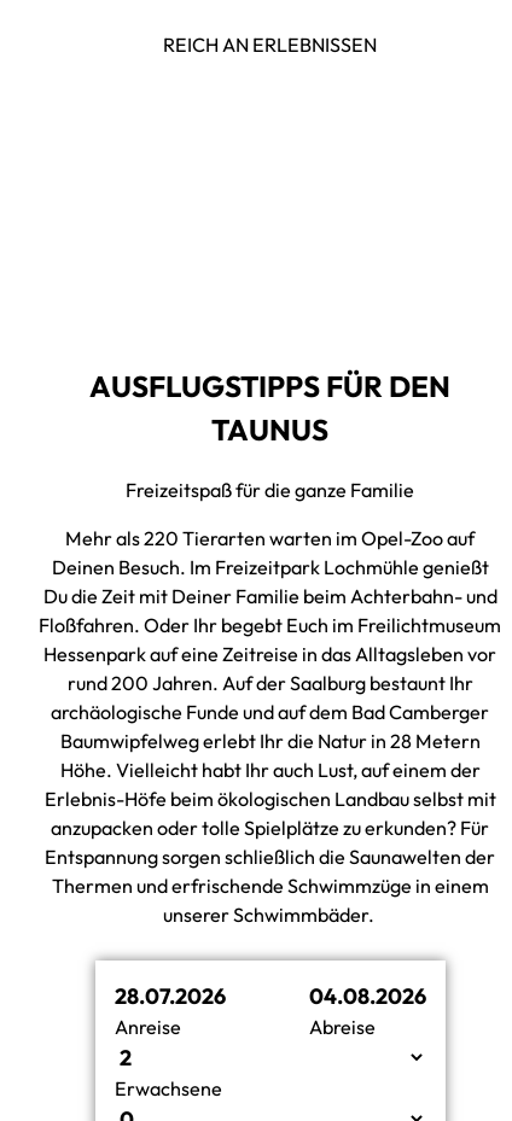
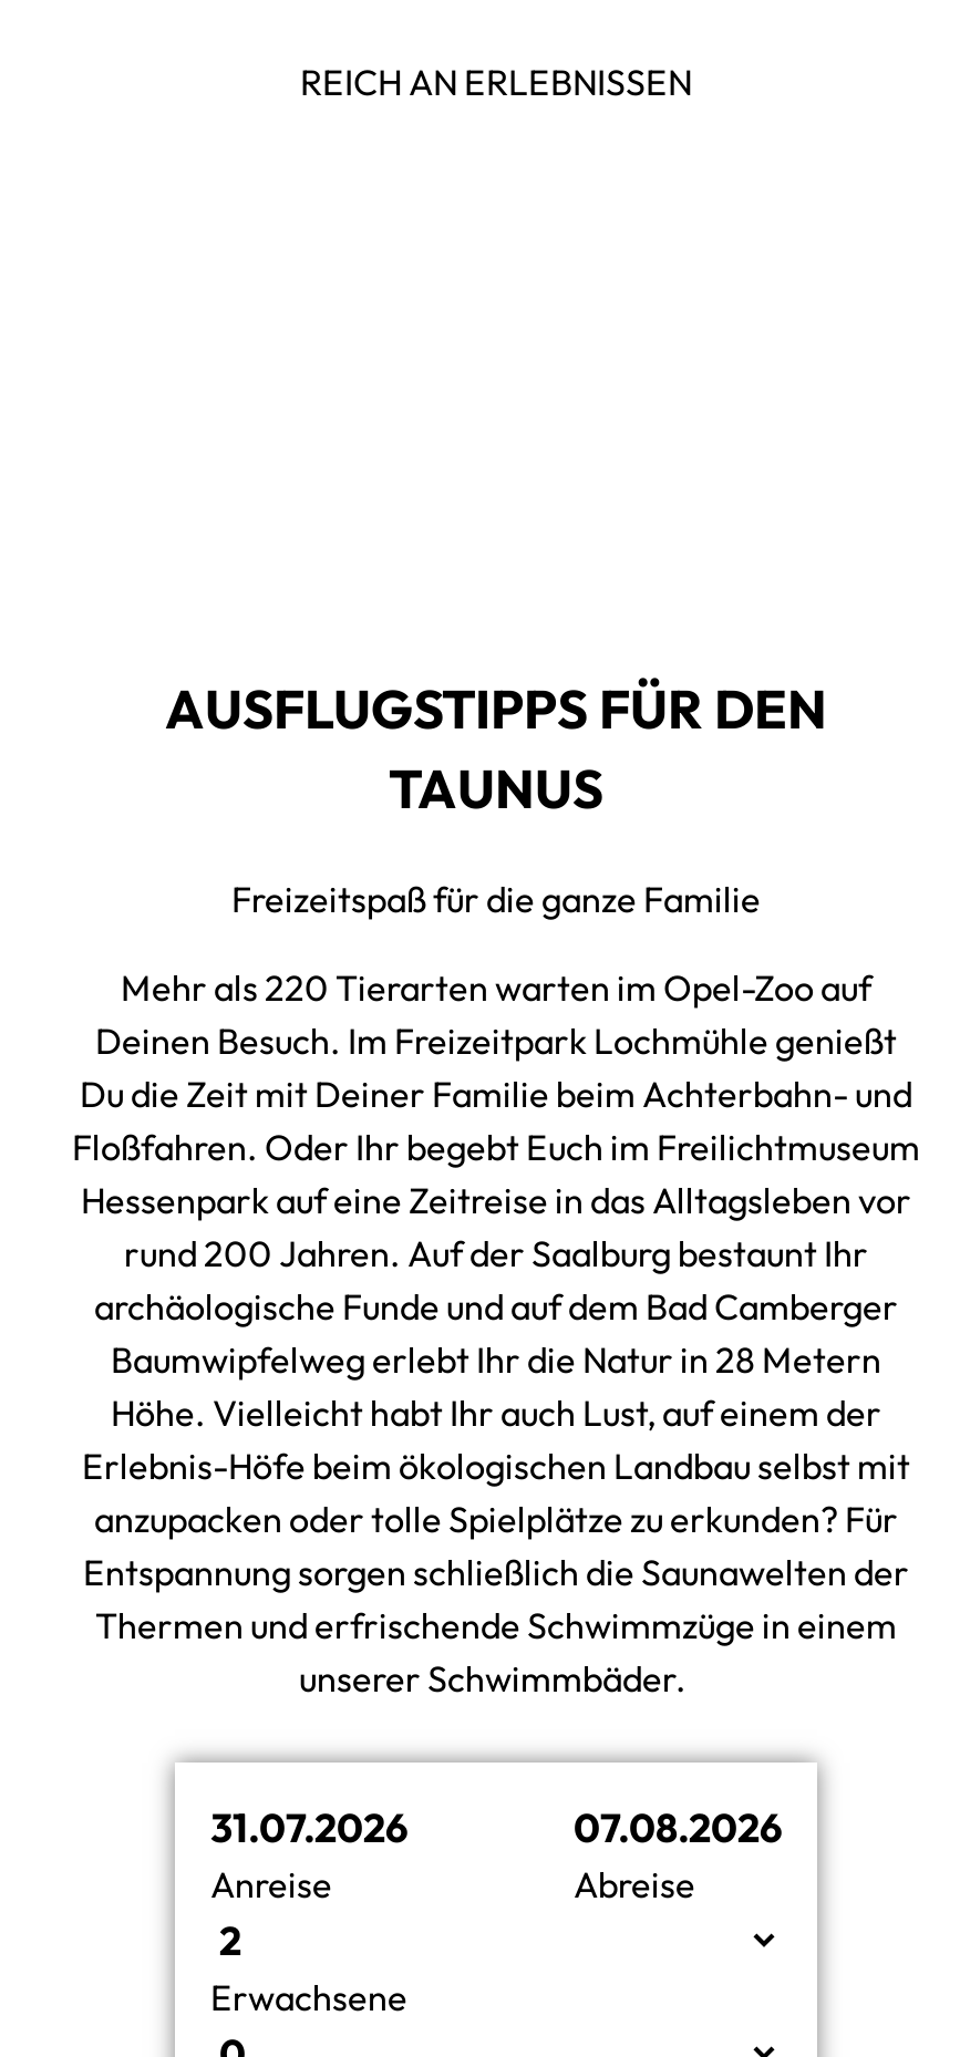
[115,982,226,1010] 28.07.2026 -> [210,1803,407,1854] 31.07.2026
[309,982,426,1010] 04.08.2026 -> [574,1803,782,1854] 07.08.2026

